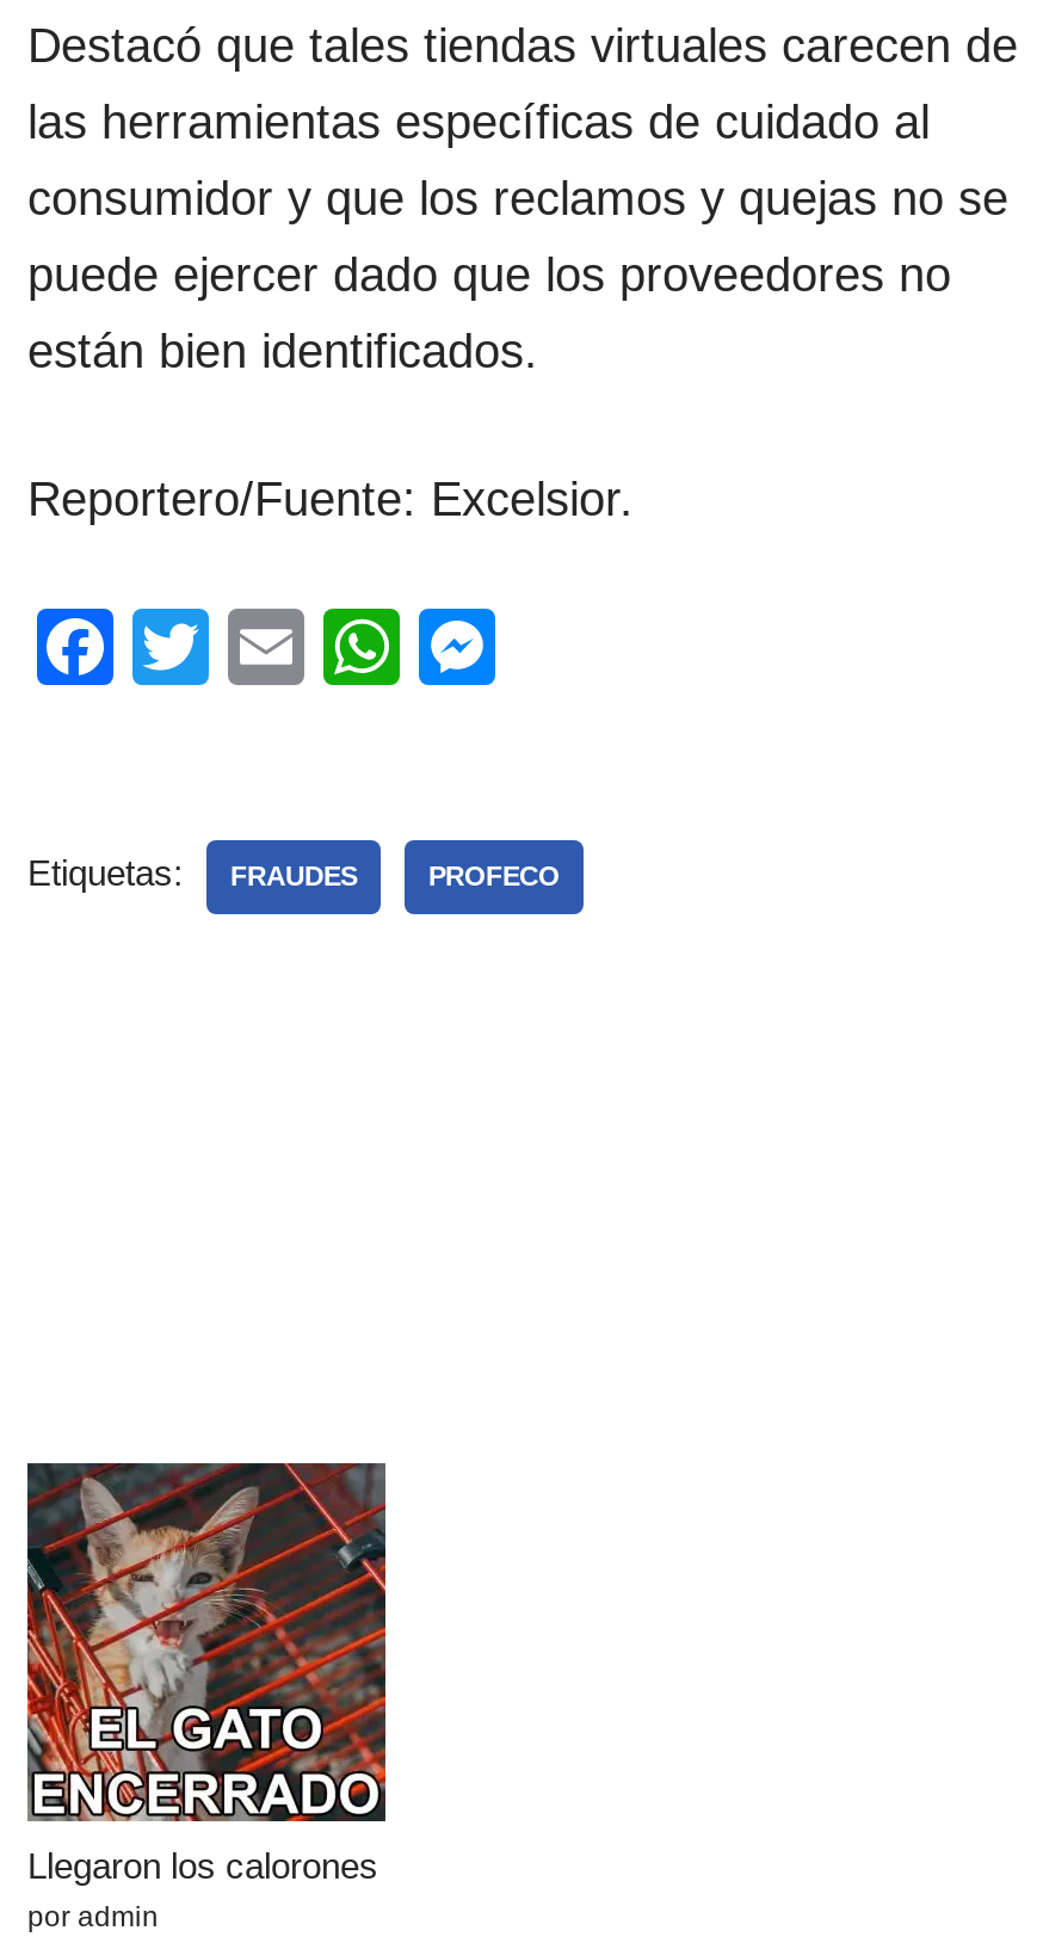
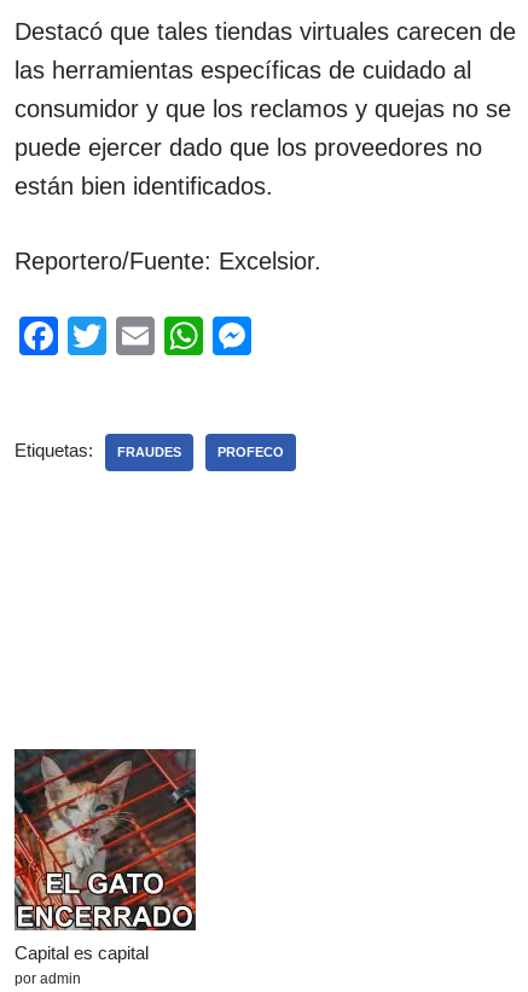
[27,1845,378,1886] Llegaron los calorones -> [14,942,149,963] Capital es capital

